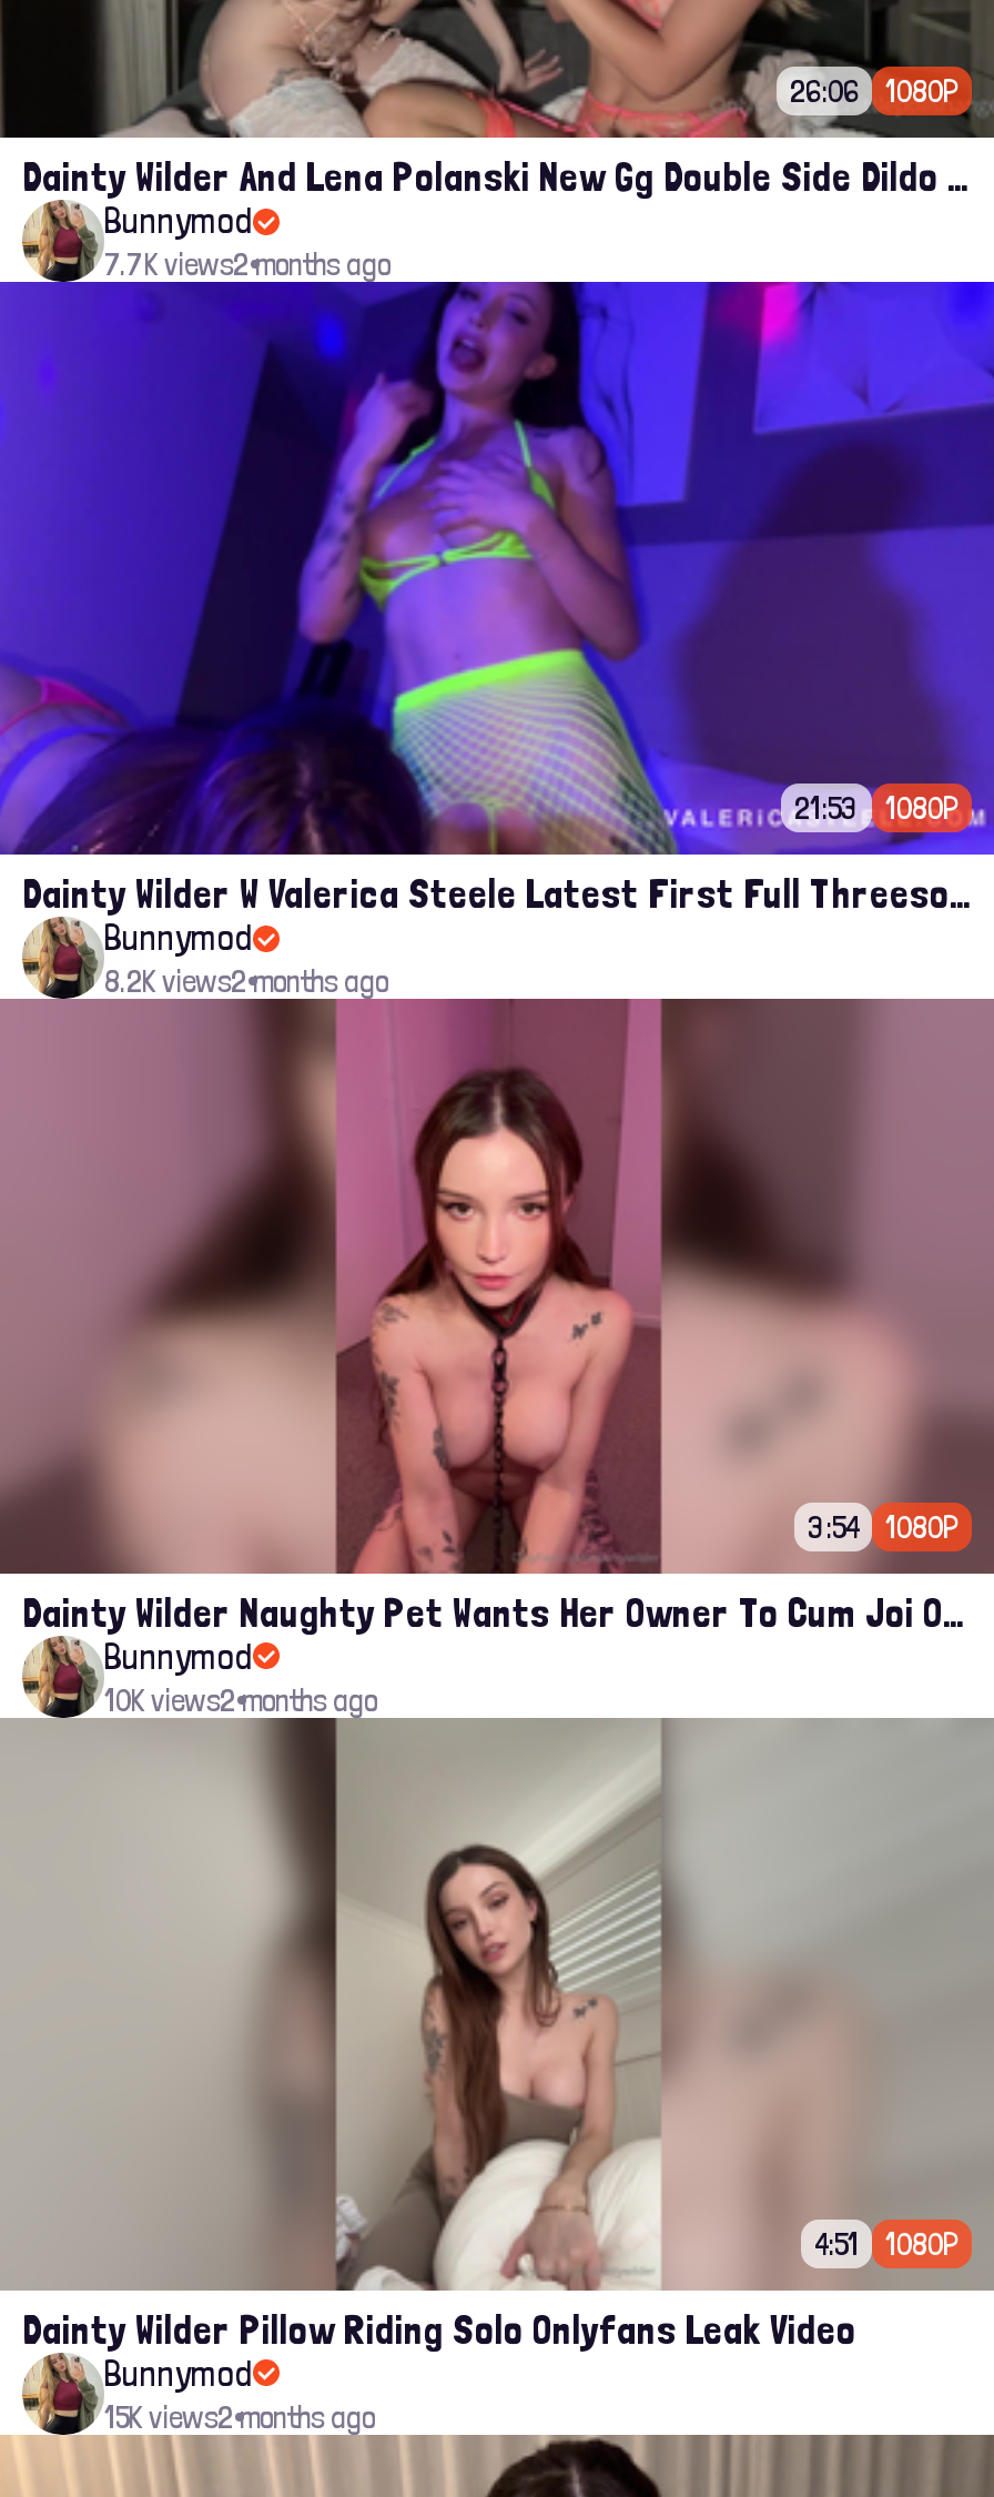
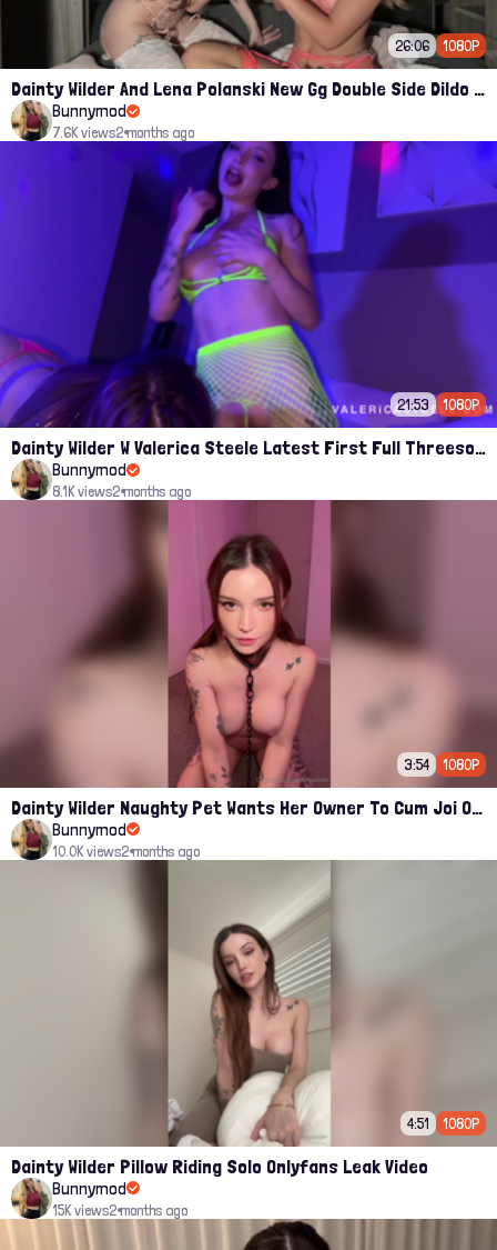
[104,246,390,282] 7.7K views2 months ago -> [52,123,194,141] 7.6K views2 months ago
[104,964,388,999] 8.2K views2 months ago -> [52,482,191,500] 8.1K views2 months ago
[104,1681,377,1717] 10K views2 months ago -> [52,842,200,859] 10.0K views2 months ago

